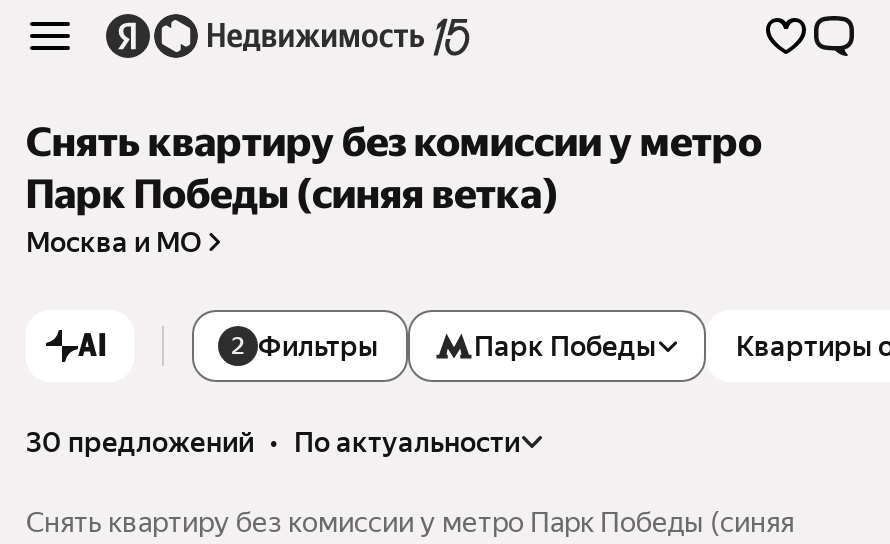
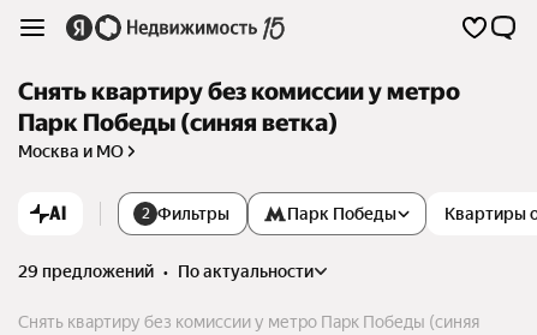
[26,426,520,458] 30 предложений • по актуальности -> [18,262,314,281] 29 предложений • по актуальности

